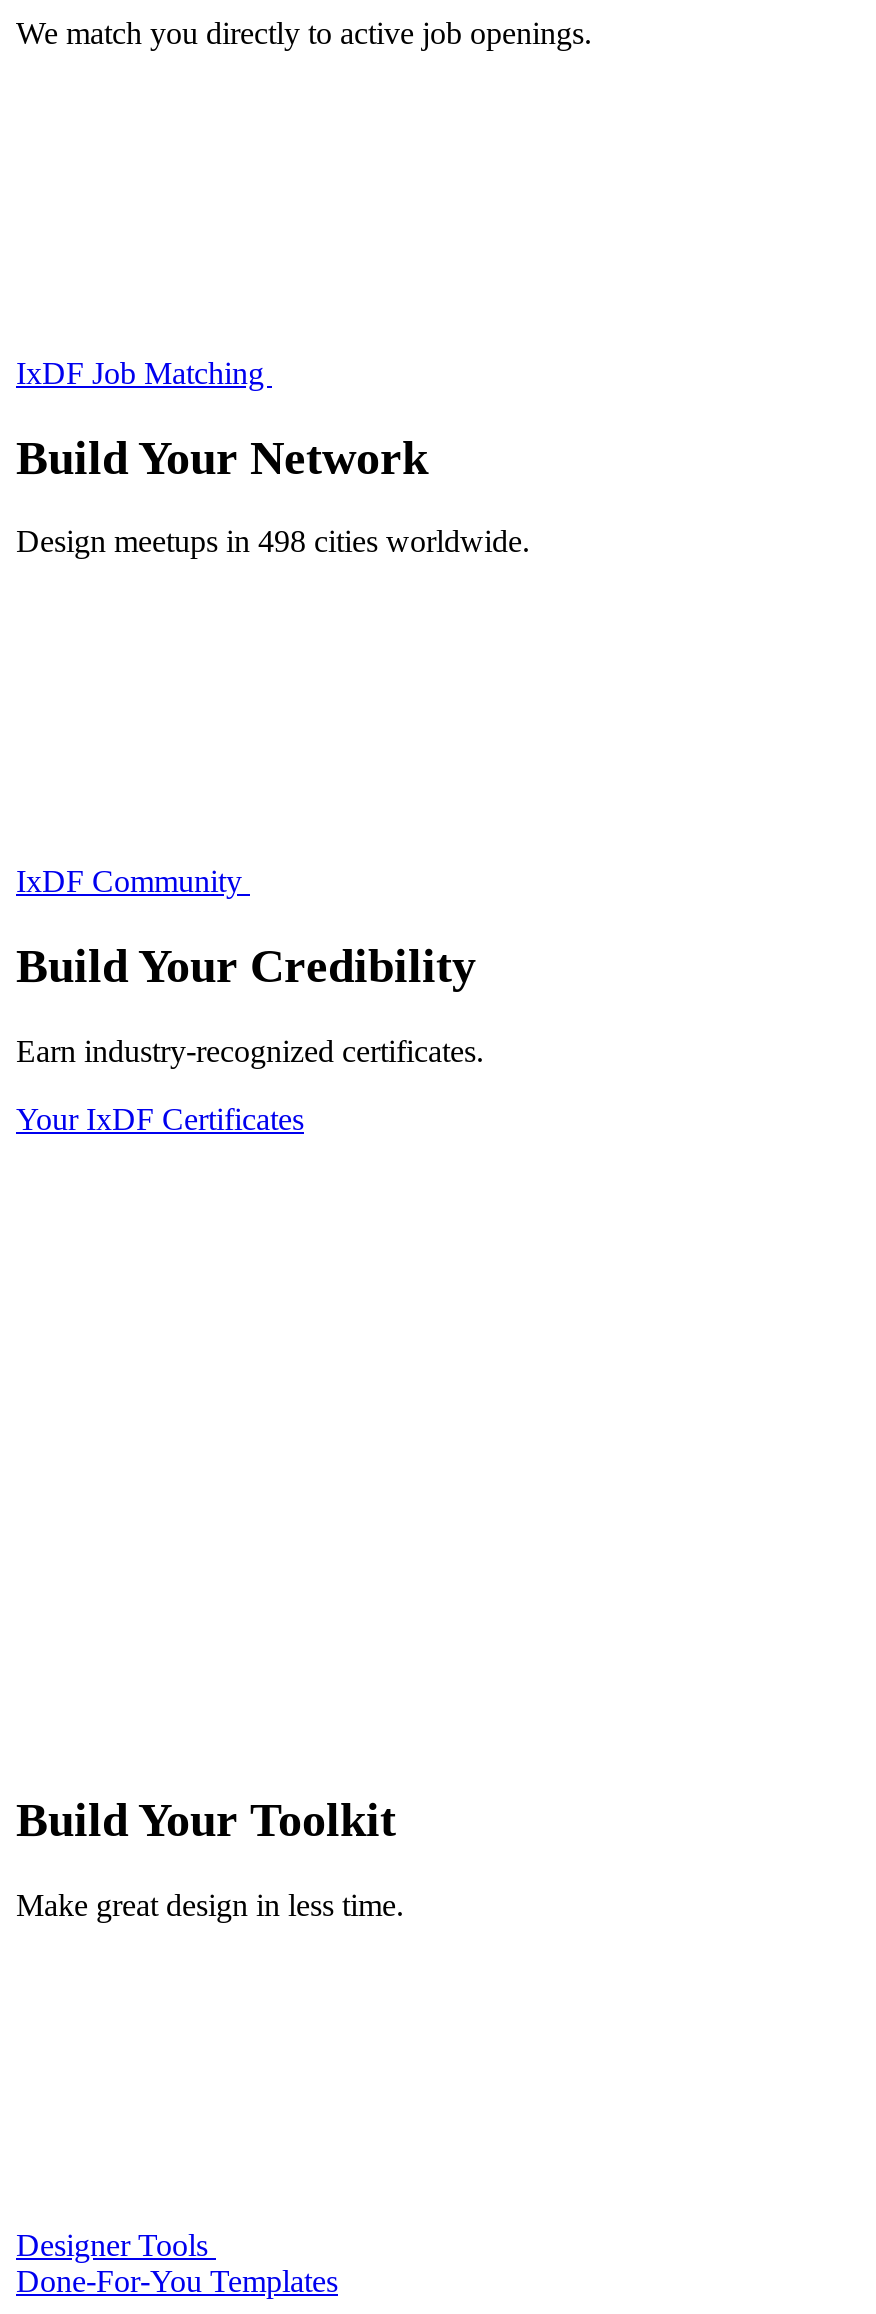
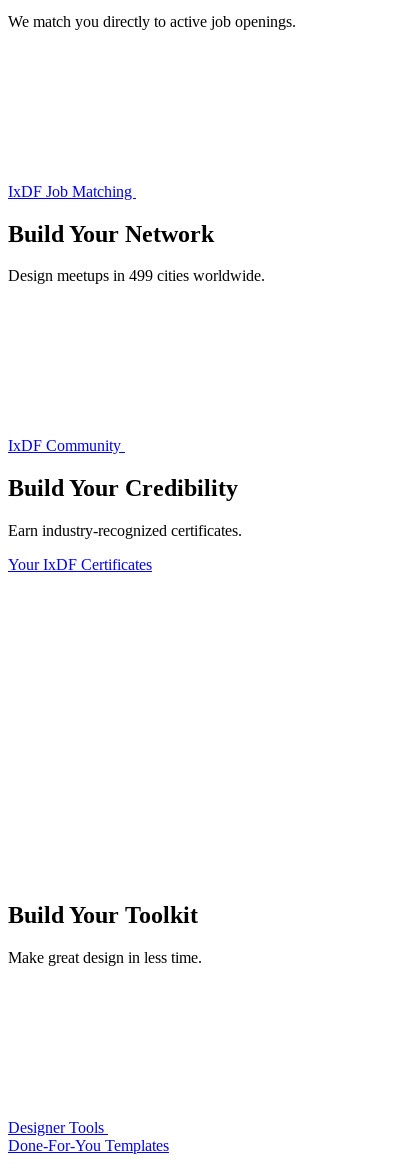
[16,525,530,559] Design meetups in 498 cities worldwide. -> [8,267,265,284] Design meetups in 499 cities worldwide.

